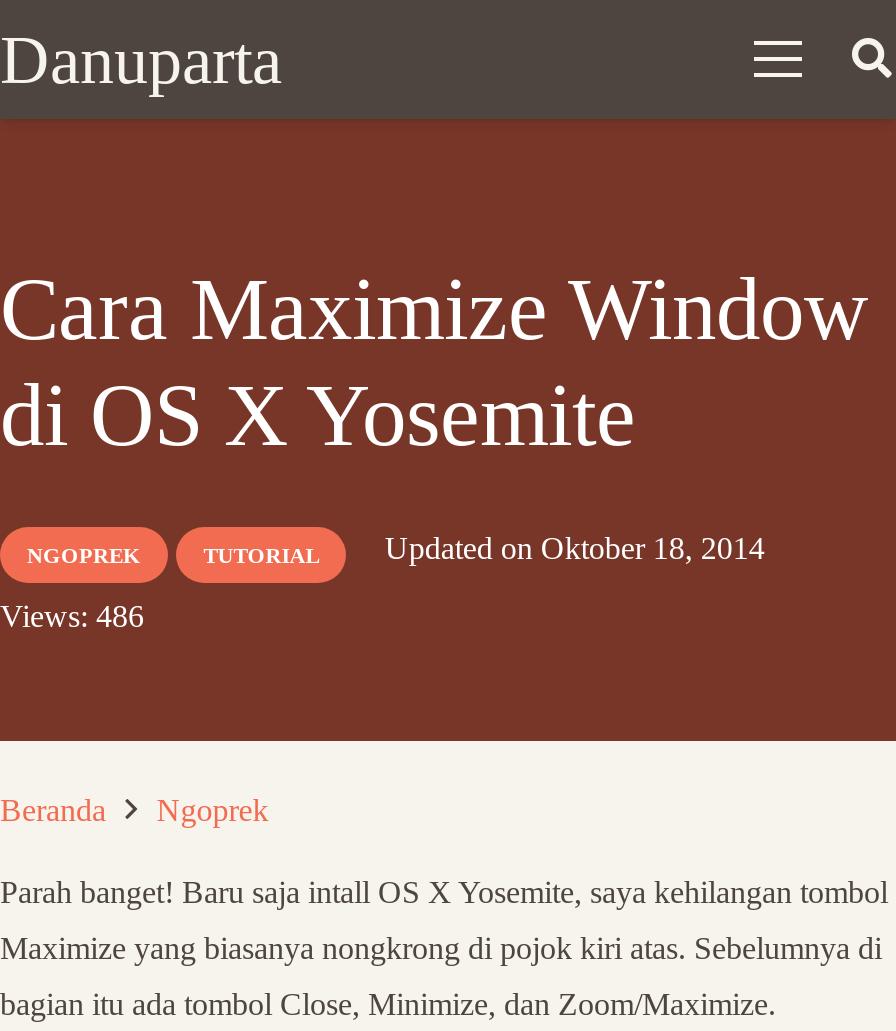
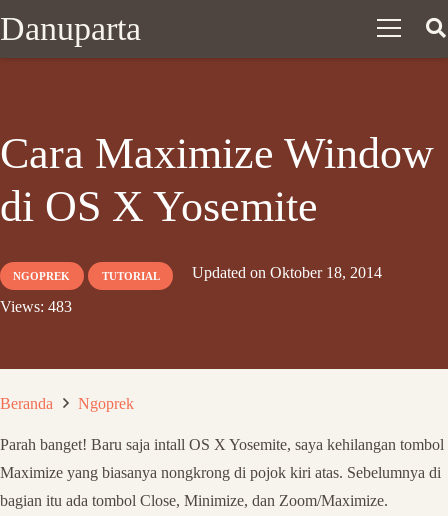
[0,598,144,632] Views: 486 -> [0,298,72,315] Views: 483

